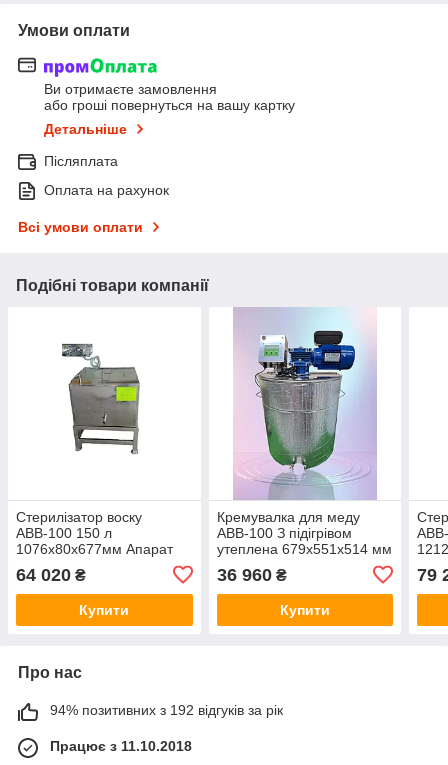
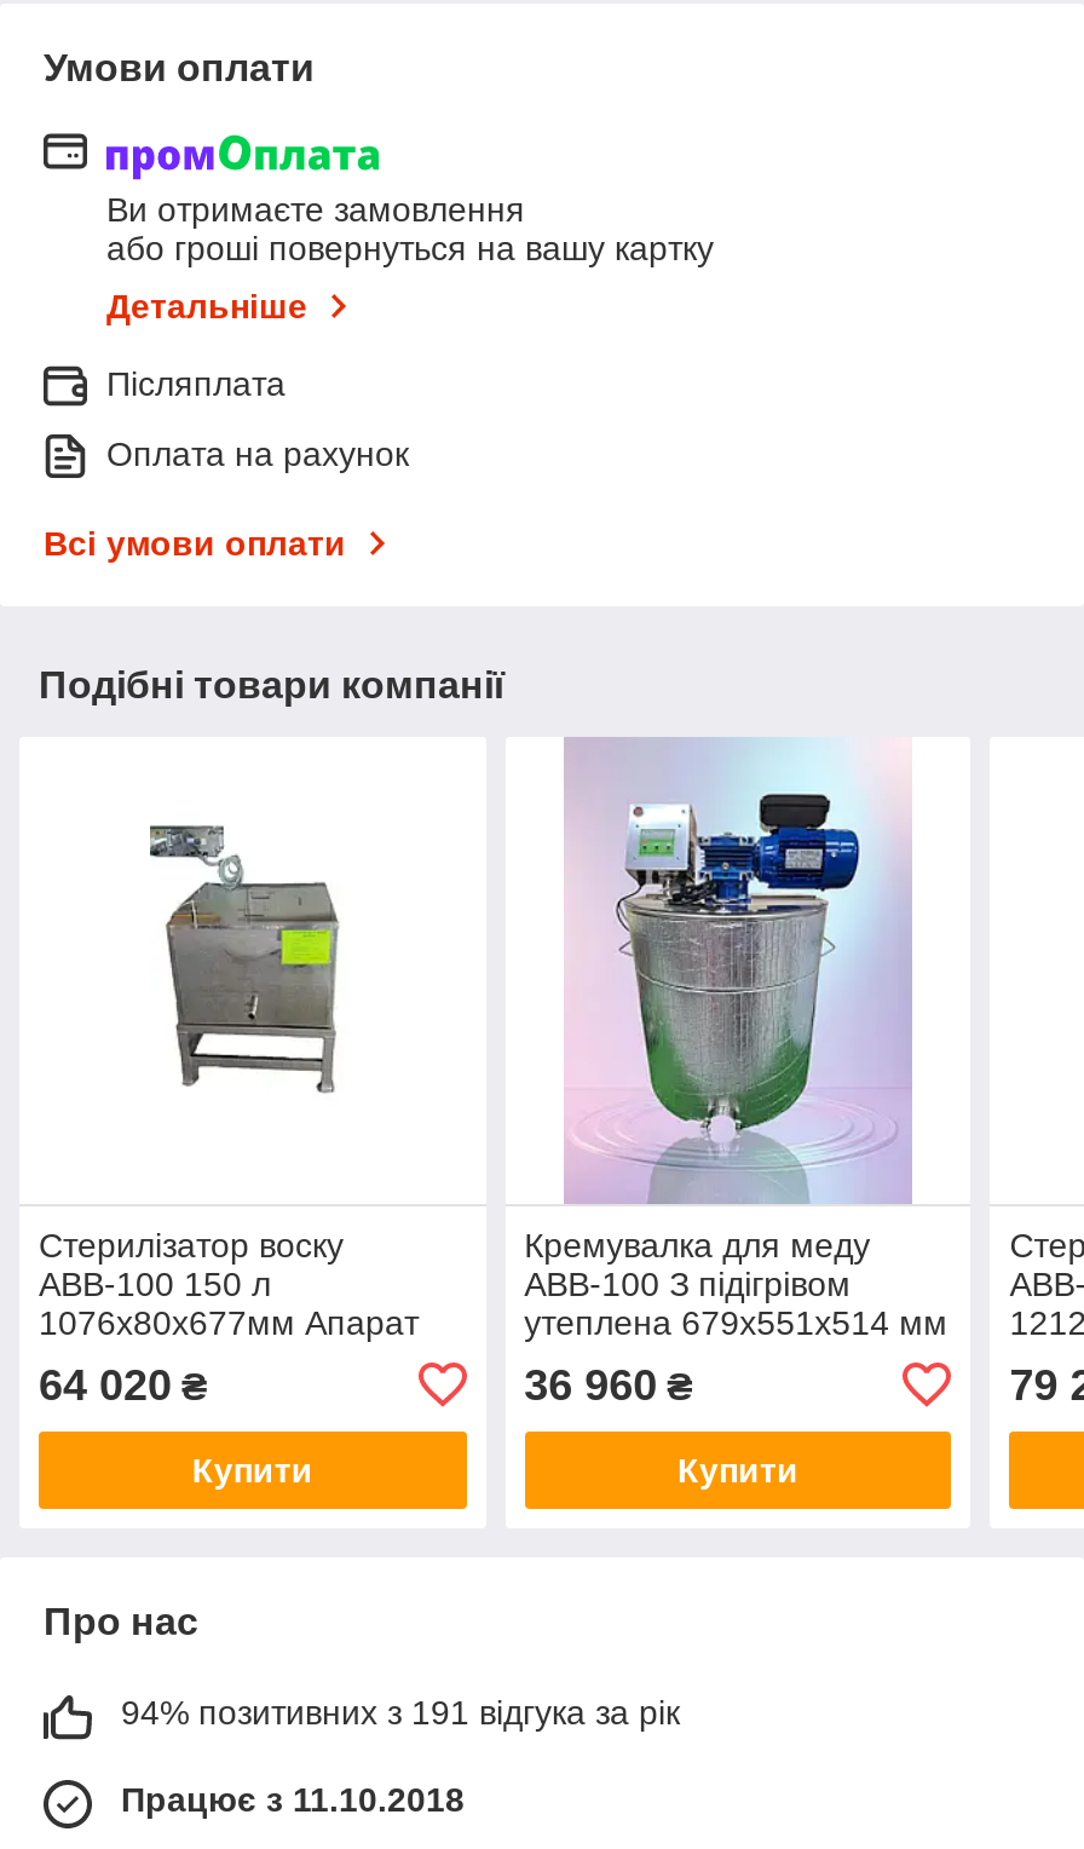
[50,701,283,717] 94% позитивних з 192 відгуків за рік -> [121,1692,680,1730] 94% позитивних з 191 відгука за рік

